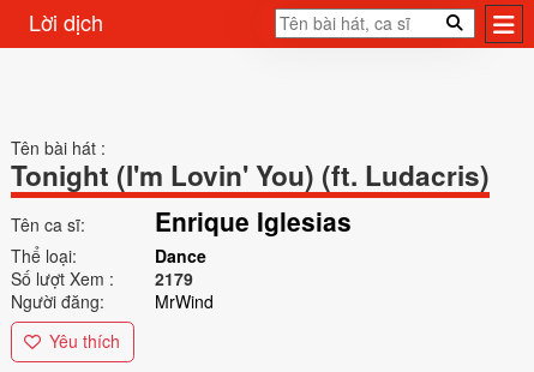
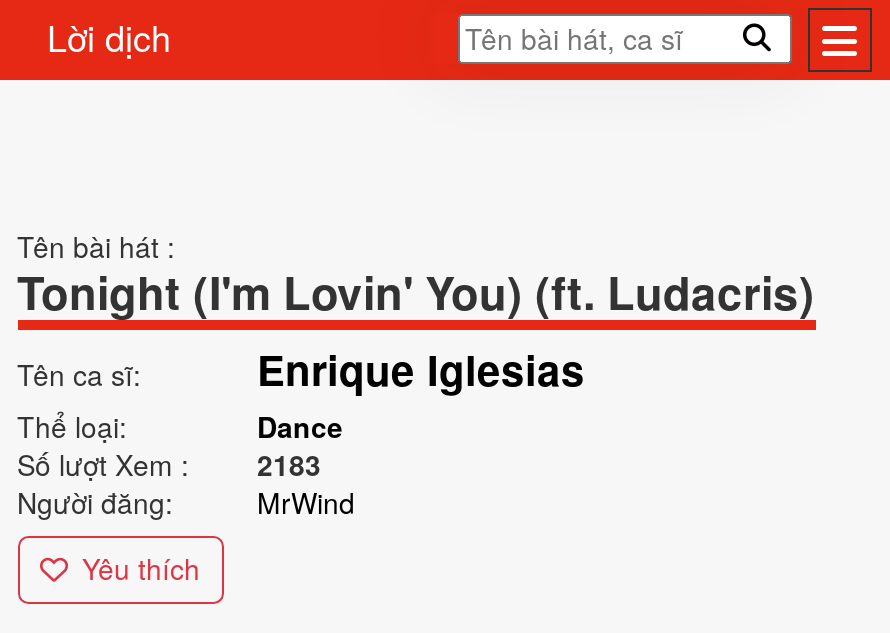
[10,266,193,290] Số lượt Xem : 2179 -> [17,444,321,484] Số lượt Xem : 2183

